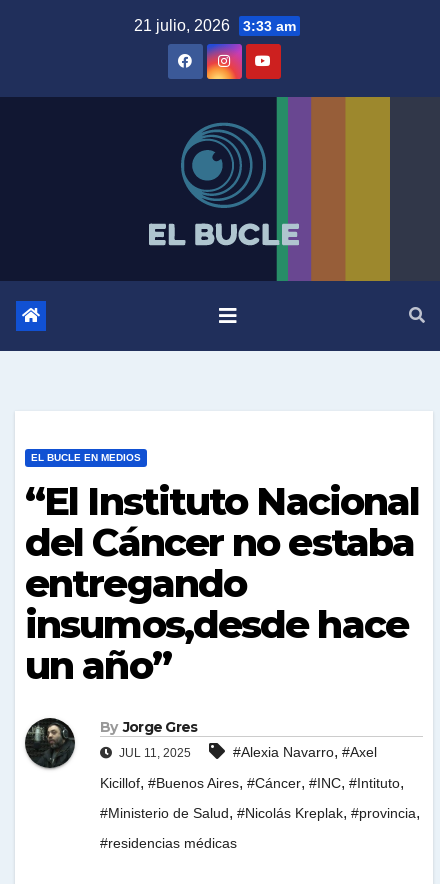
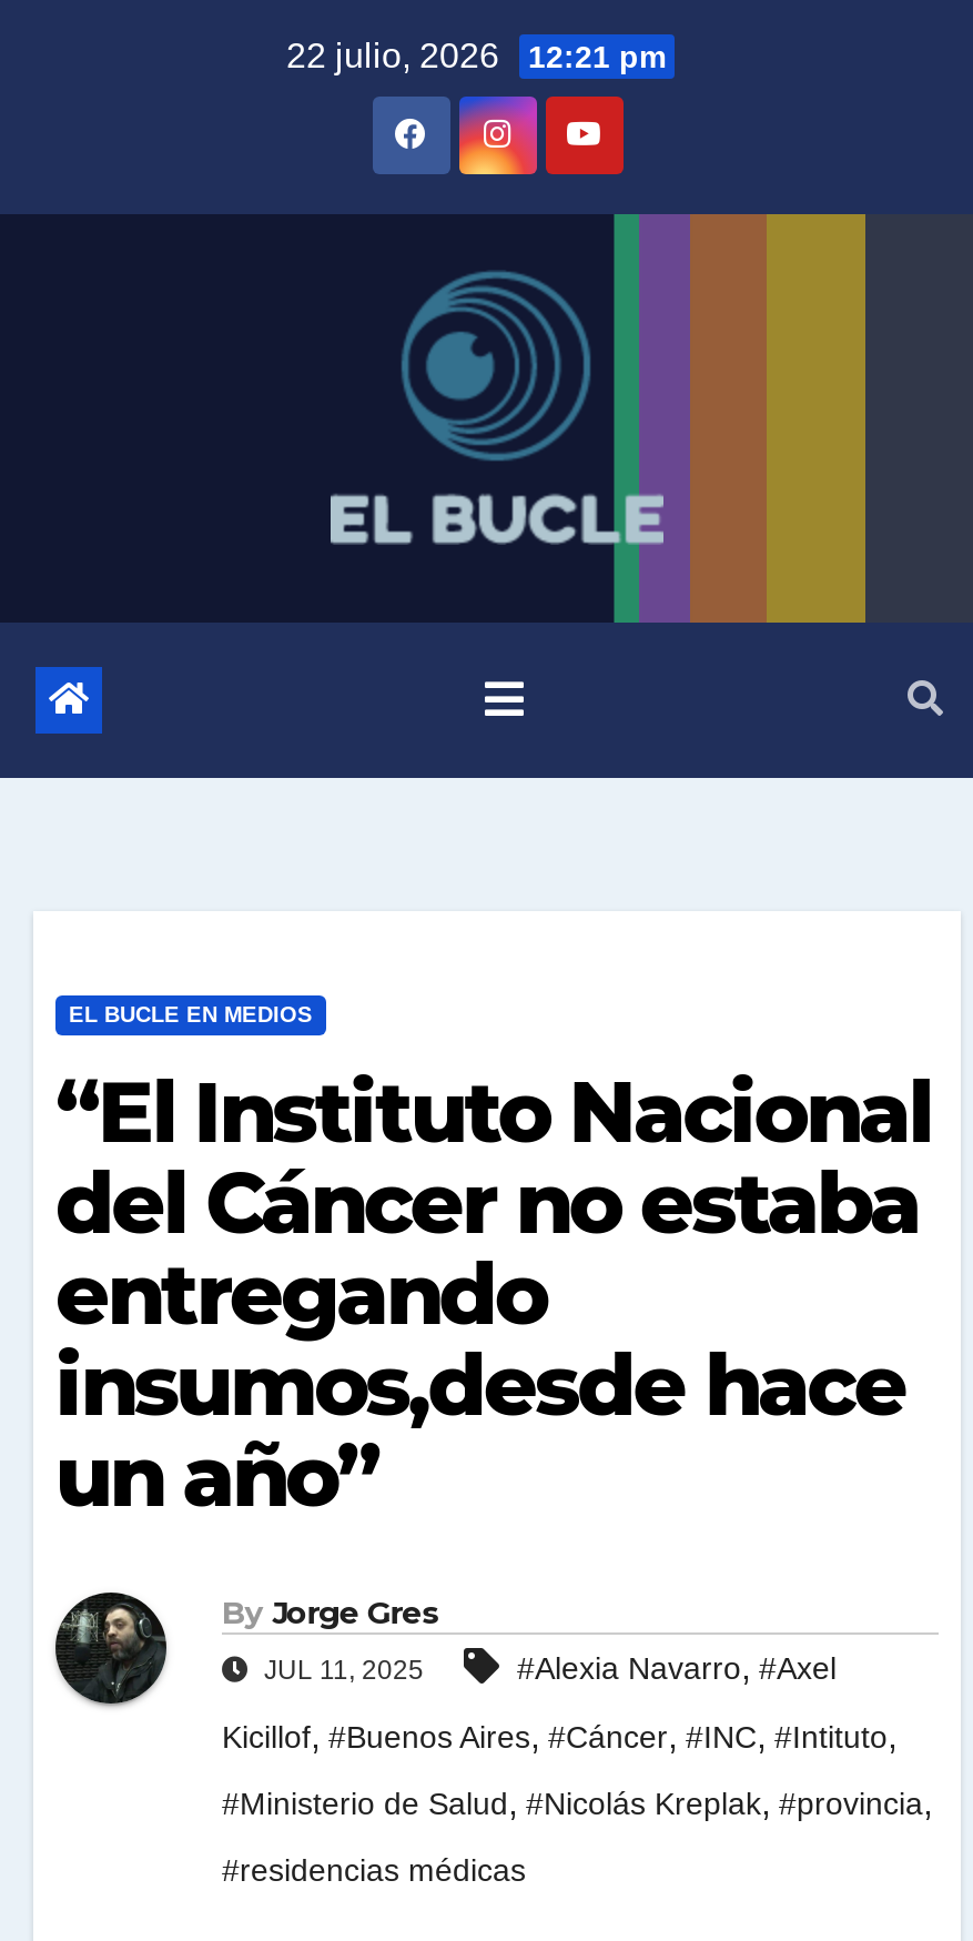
[133,17,295,34] 21 julio, 2026 3:33 am -> [286,37,666,74] 22 julio, 2026 12:21 pm

